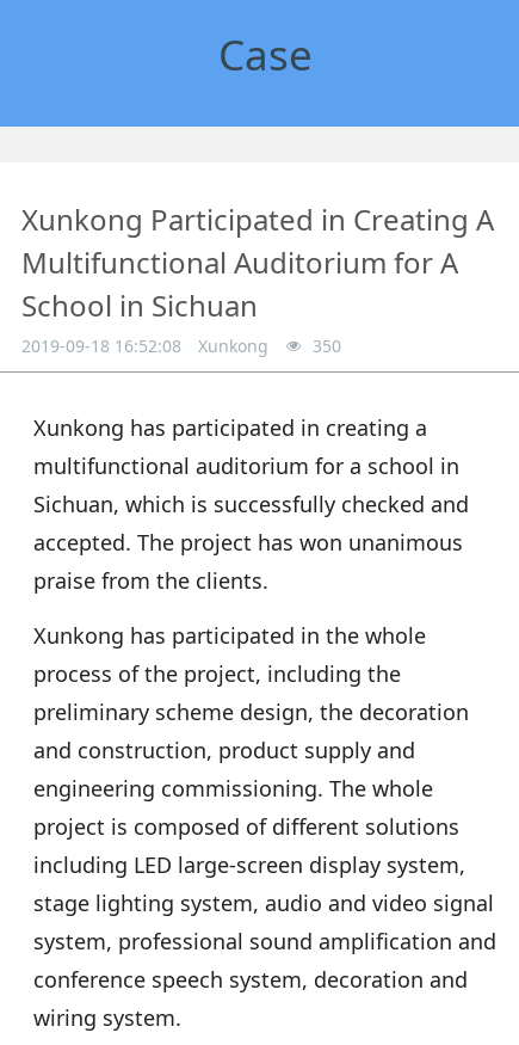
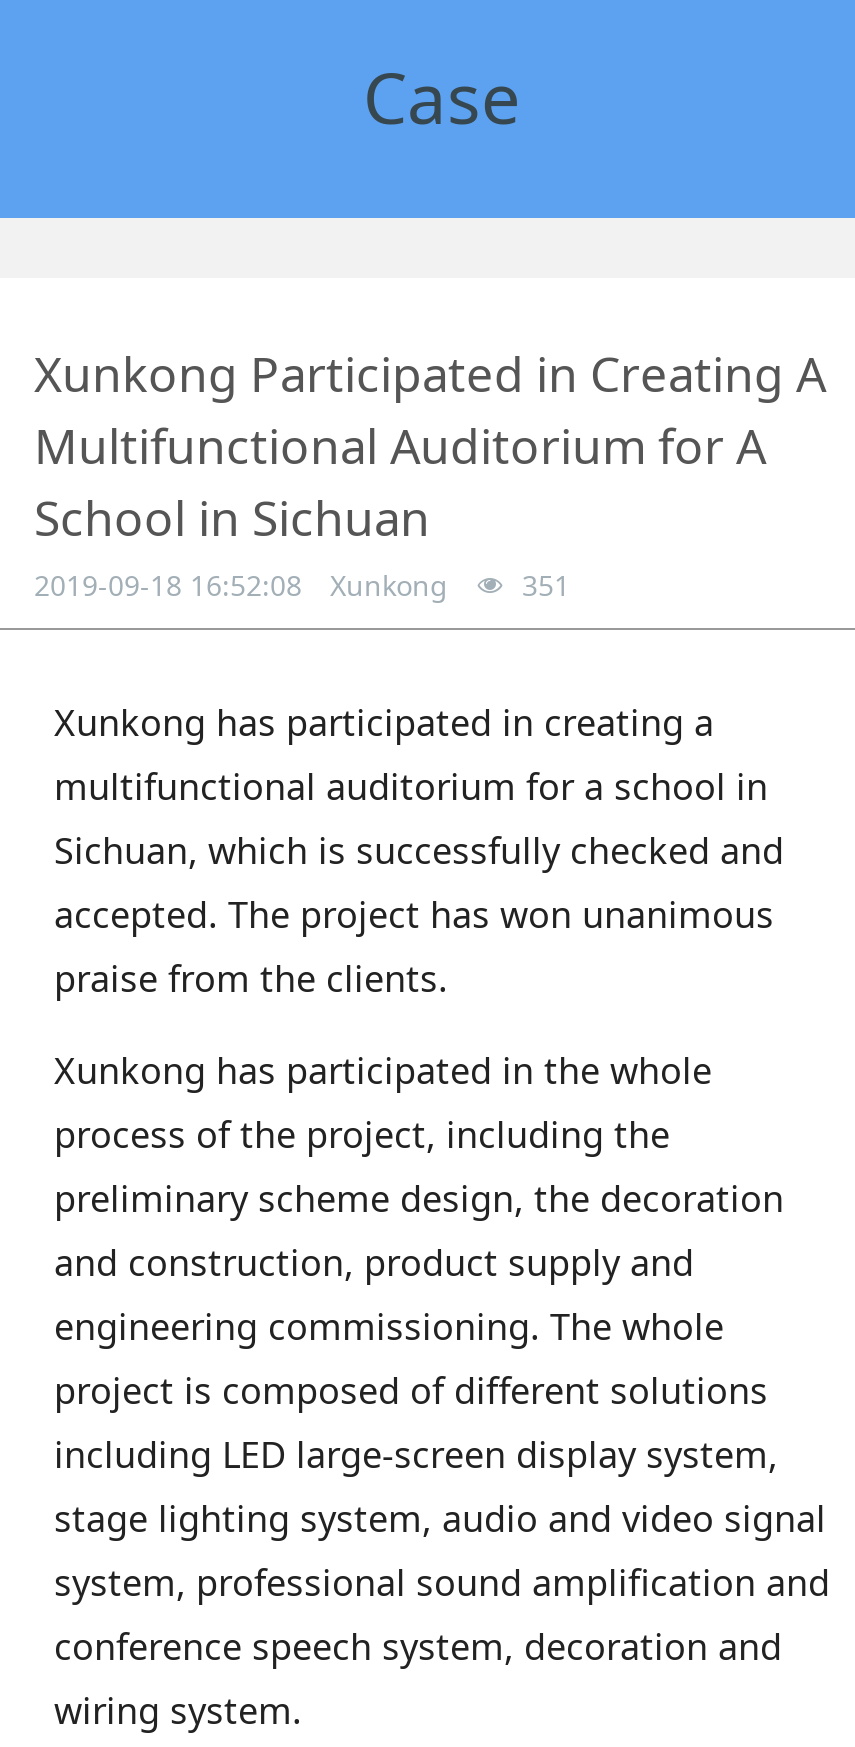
[21,334,341,356] 2019-09-18 16:52:08 Xunkong 350 -> [34,565,570,603] 2019-09-18 16:52:08 Xunkong 351

